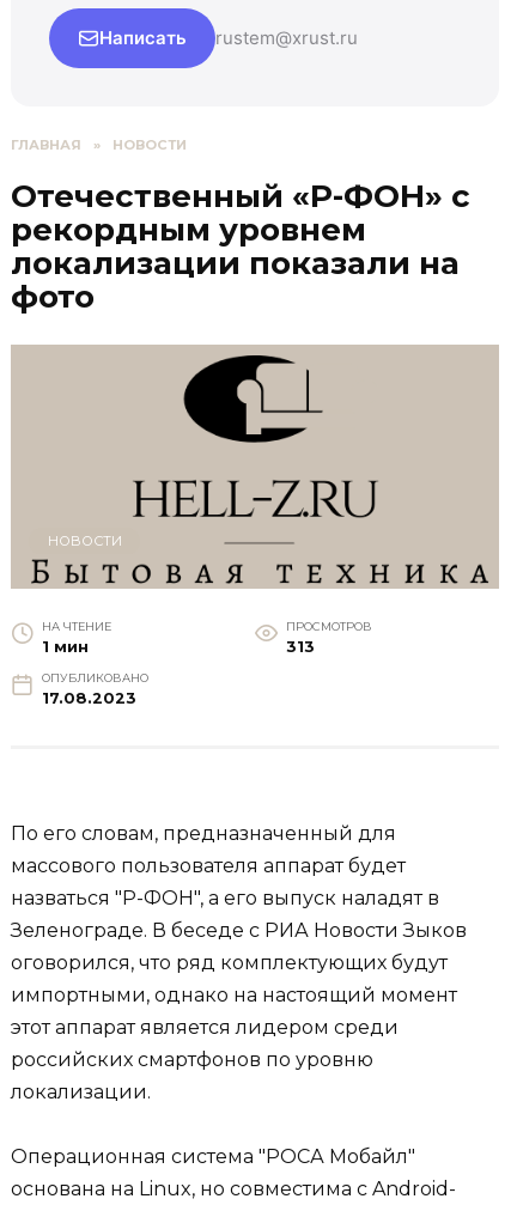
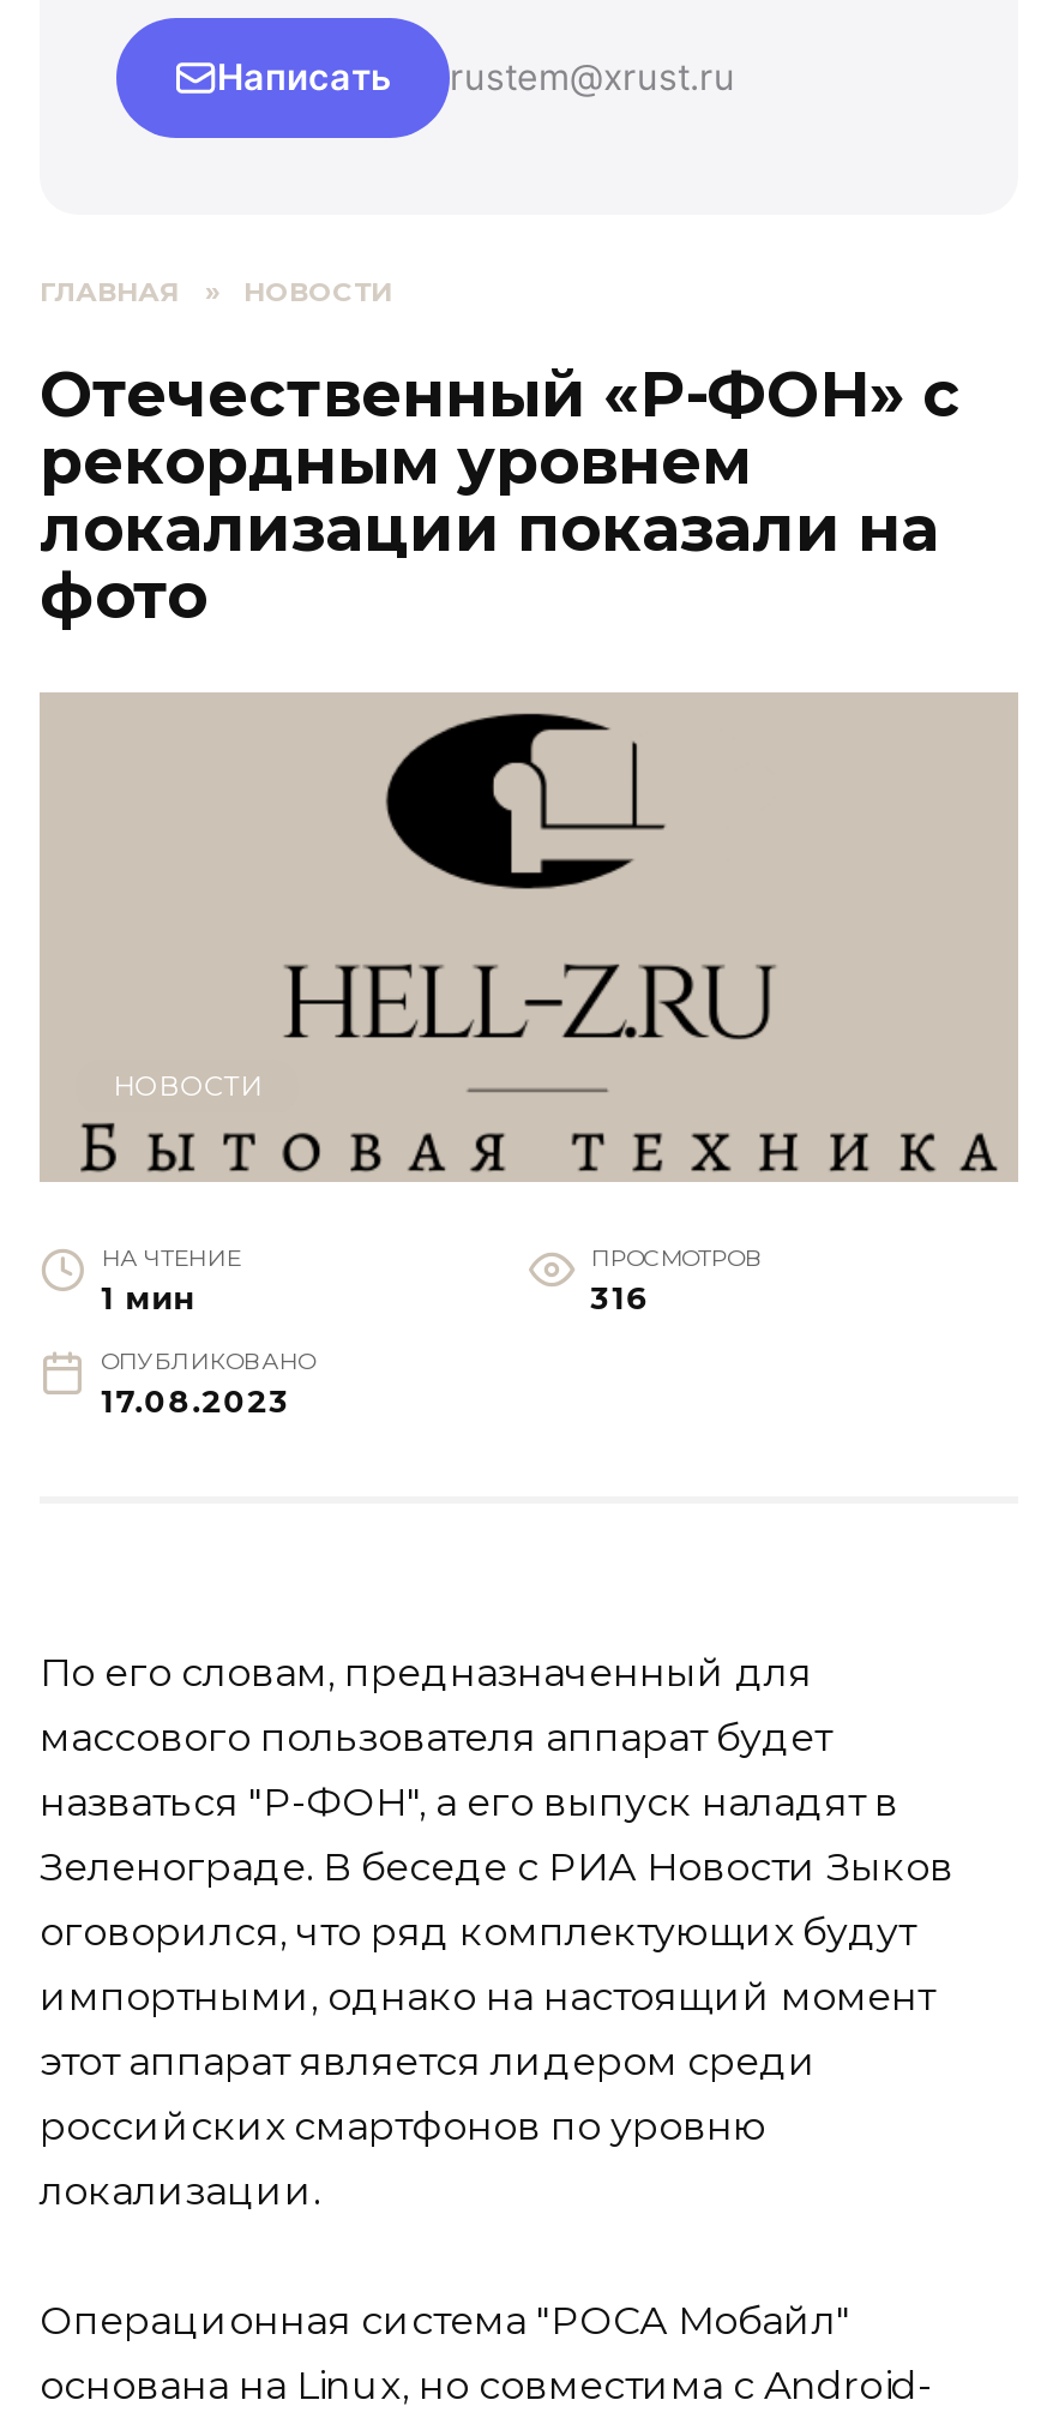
[286,638,314,656] 313 -> [590,1280,648,1316] 316

